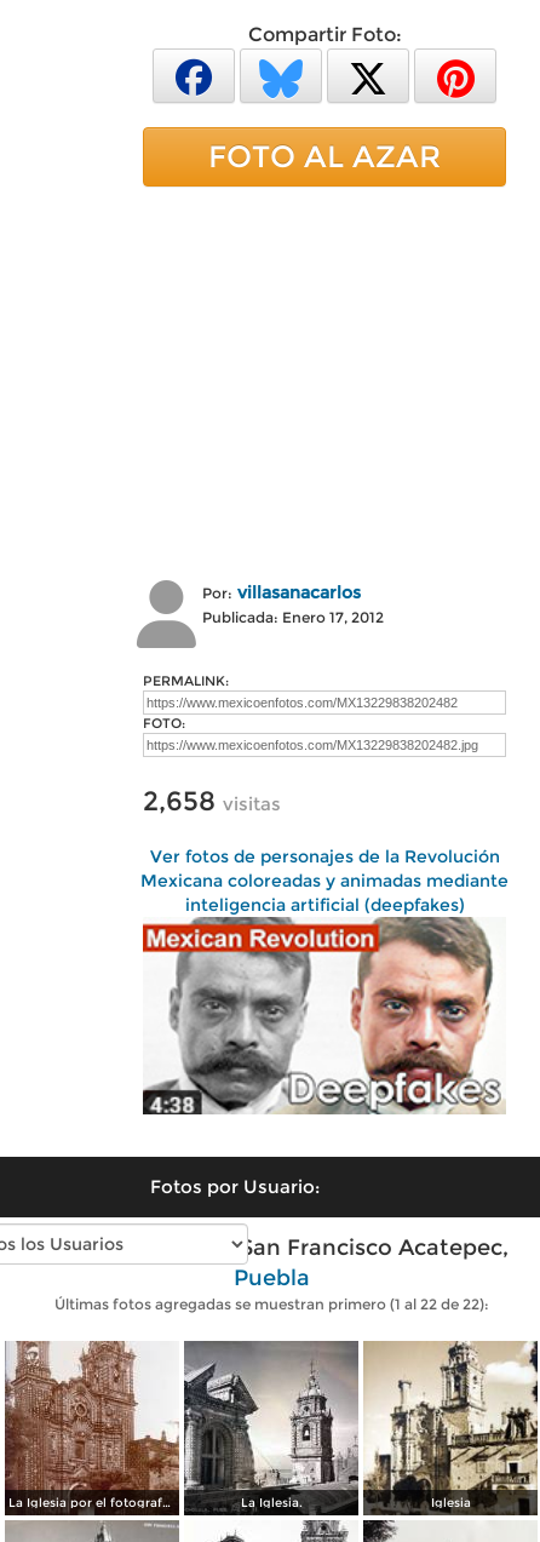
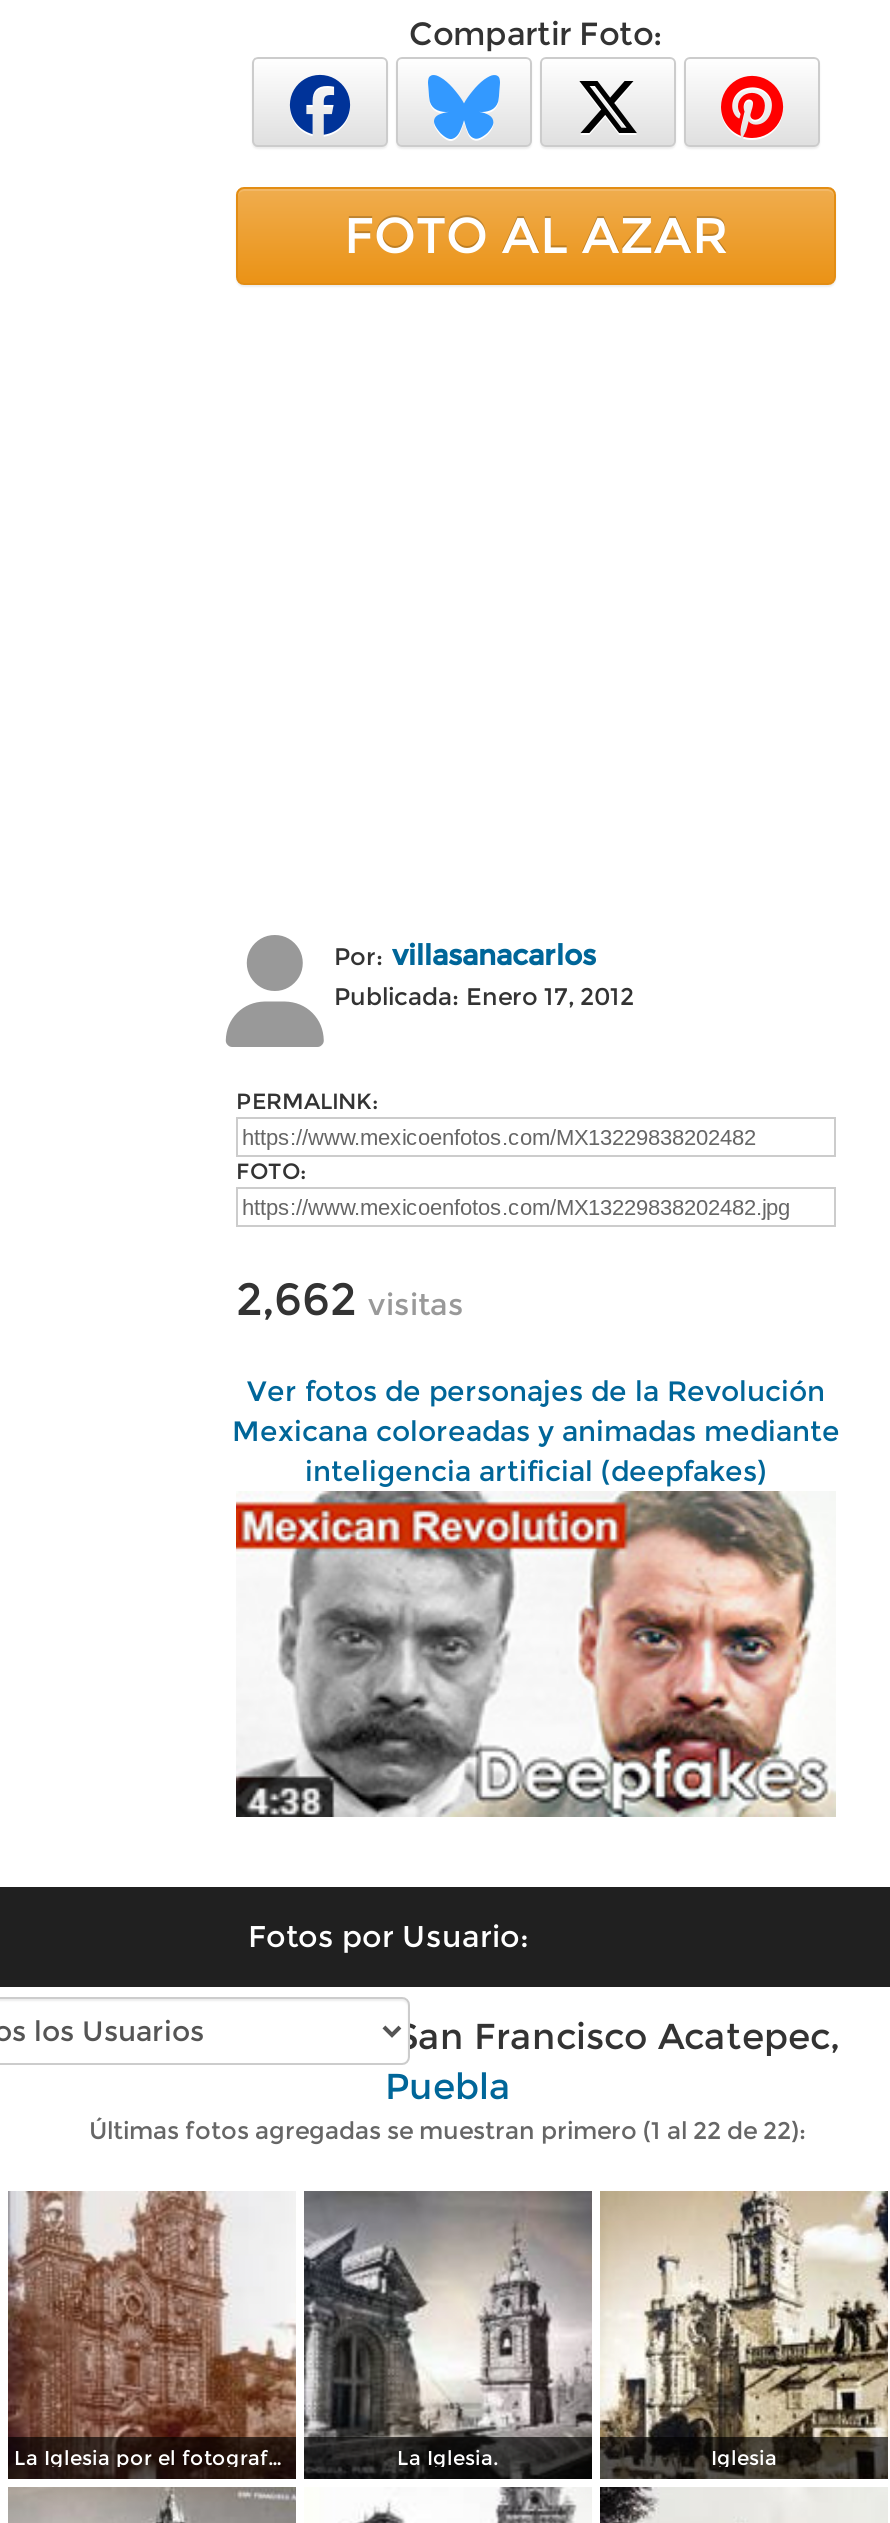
[143,784,281,818] 2,658 visitas -> [236,1271,464,1327] 2,662 visitas

